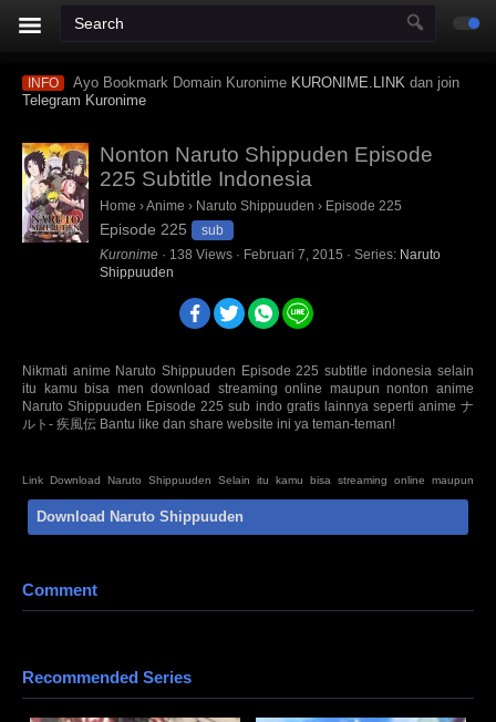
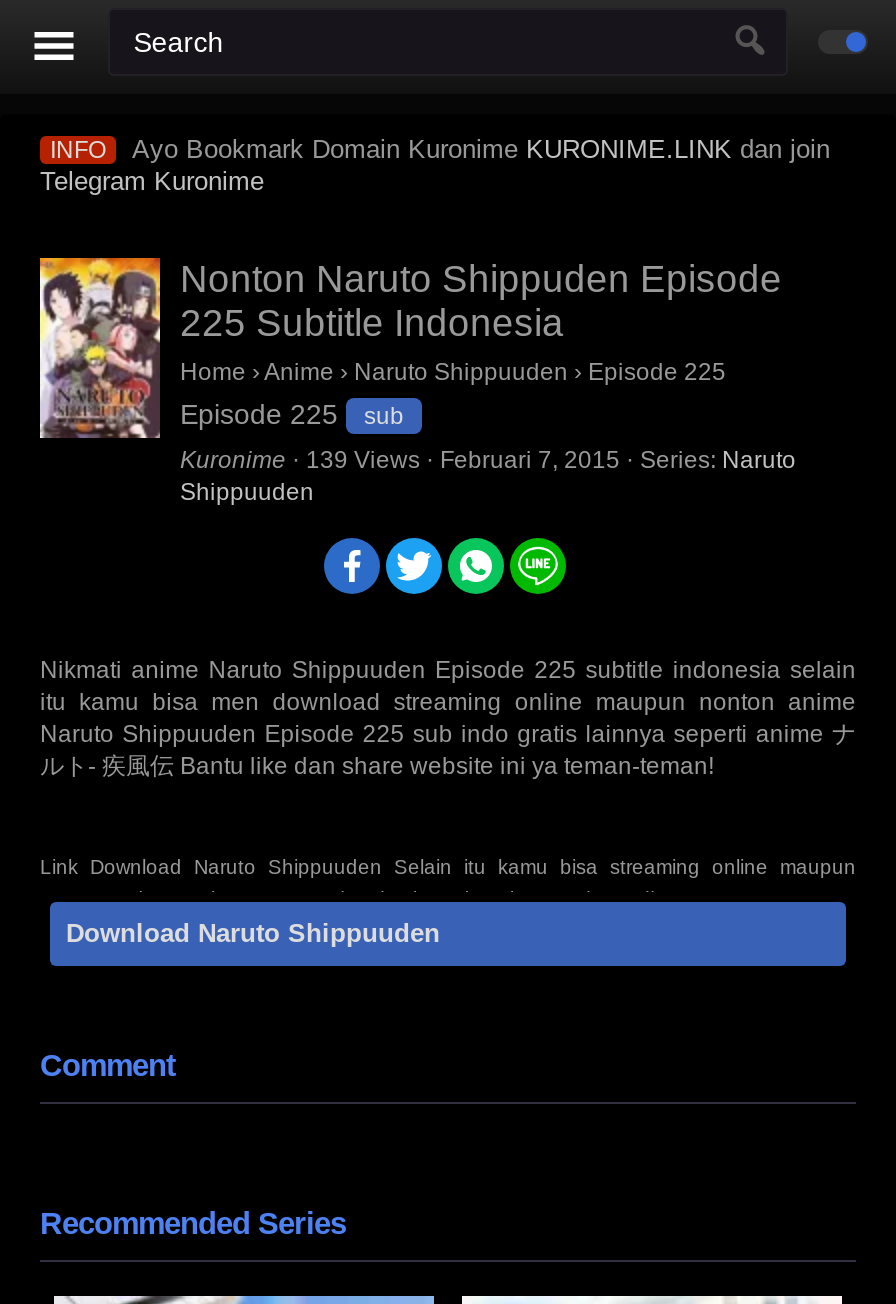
[100,247,441,262] Kuronime · 138 Views · Februari 7, 2015 · Series: Naruto -> [180,446,796,474] Kuronime · 139 Views · Februari 7, 2015 · Series: Naruto

